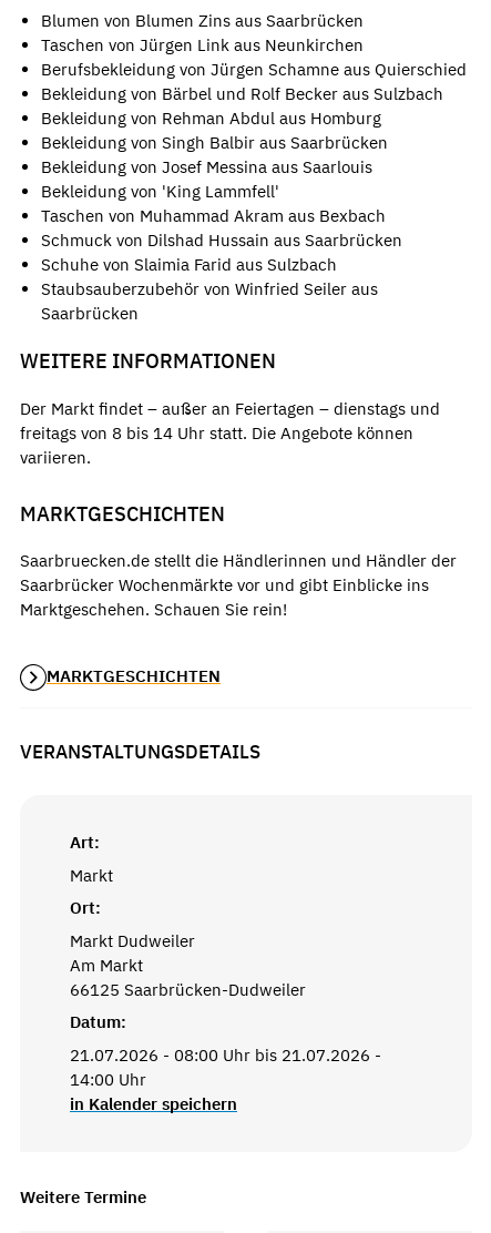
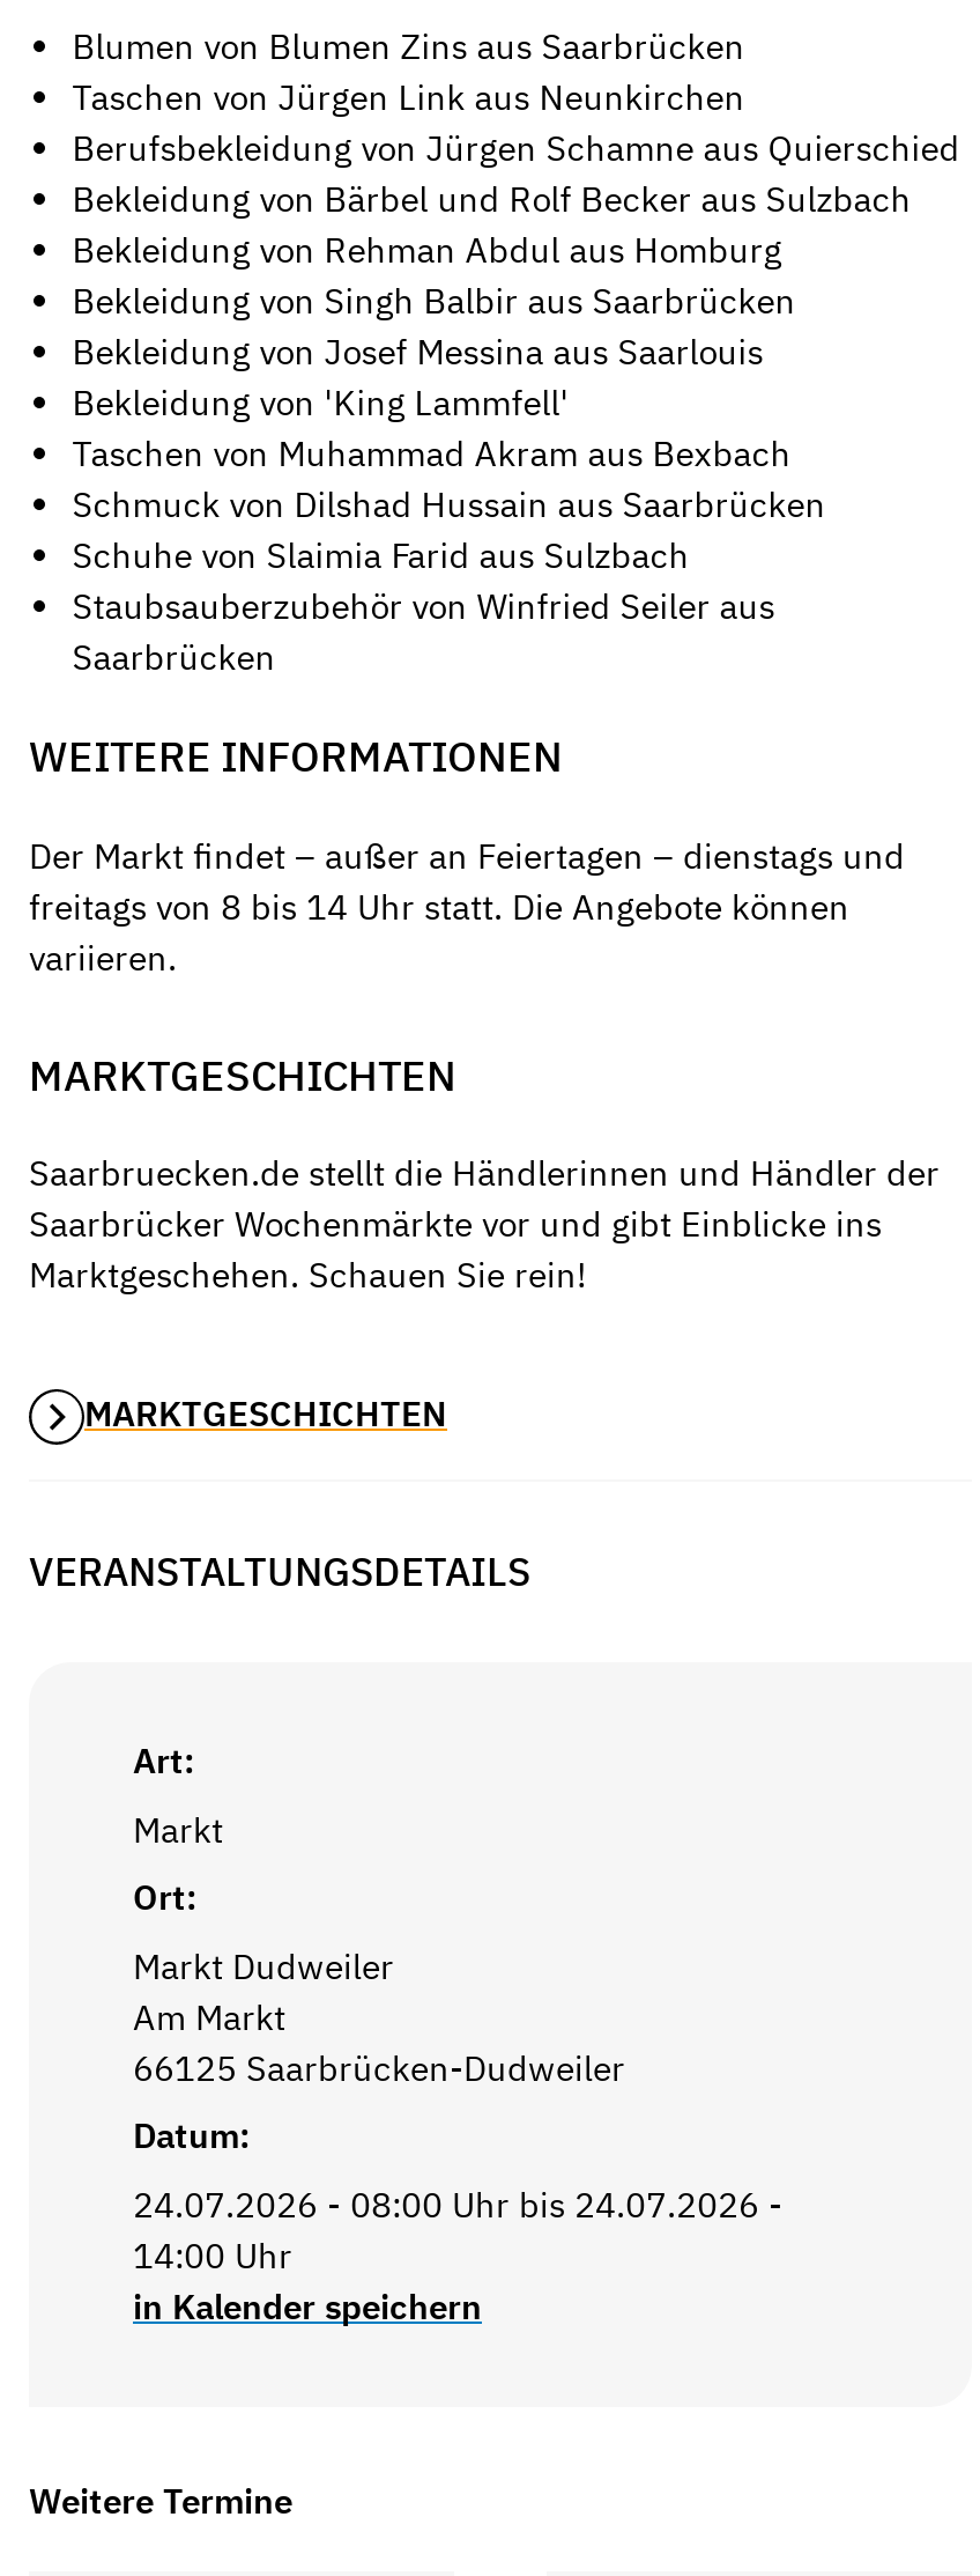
[70,1045,381,1066] 21.07.2026 - 08:00 Uhr bis 21.07.2026 - -> [133,2183,782,2227] 24.07.2026 - 08:00 Uhr bis 24.07.2026 -

